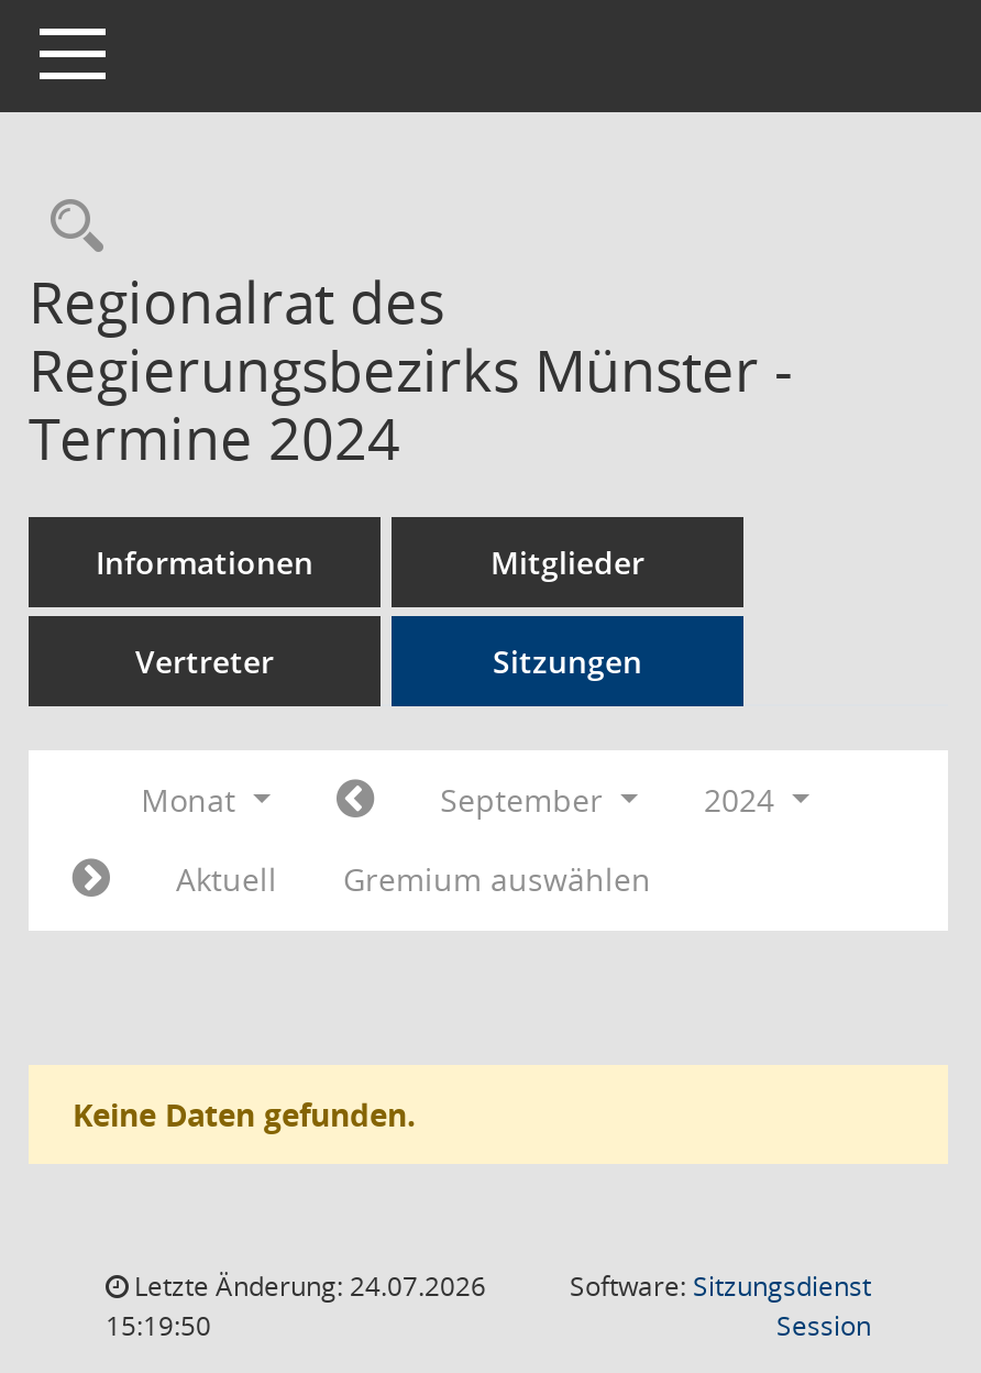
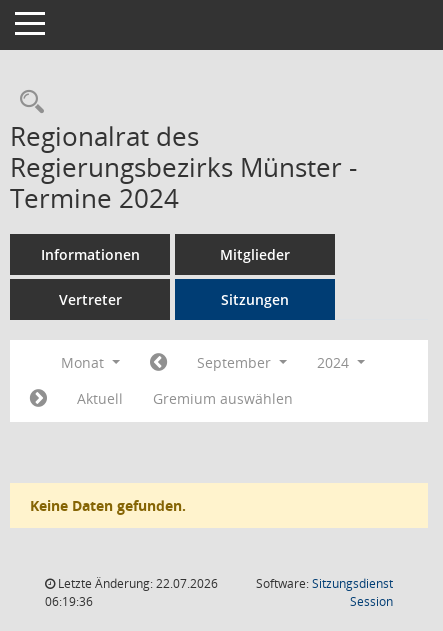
[128,1267,486,1305] Letzte Änderung: 24.07.2026 -> [55,575,218,592] Letzte Änderung: 22.07.2026
[106,1307,211,1344] 15:19:50 -> [45,593,93,610] 06:19:36

